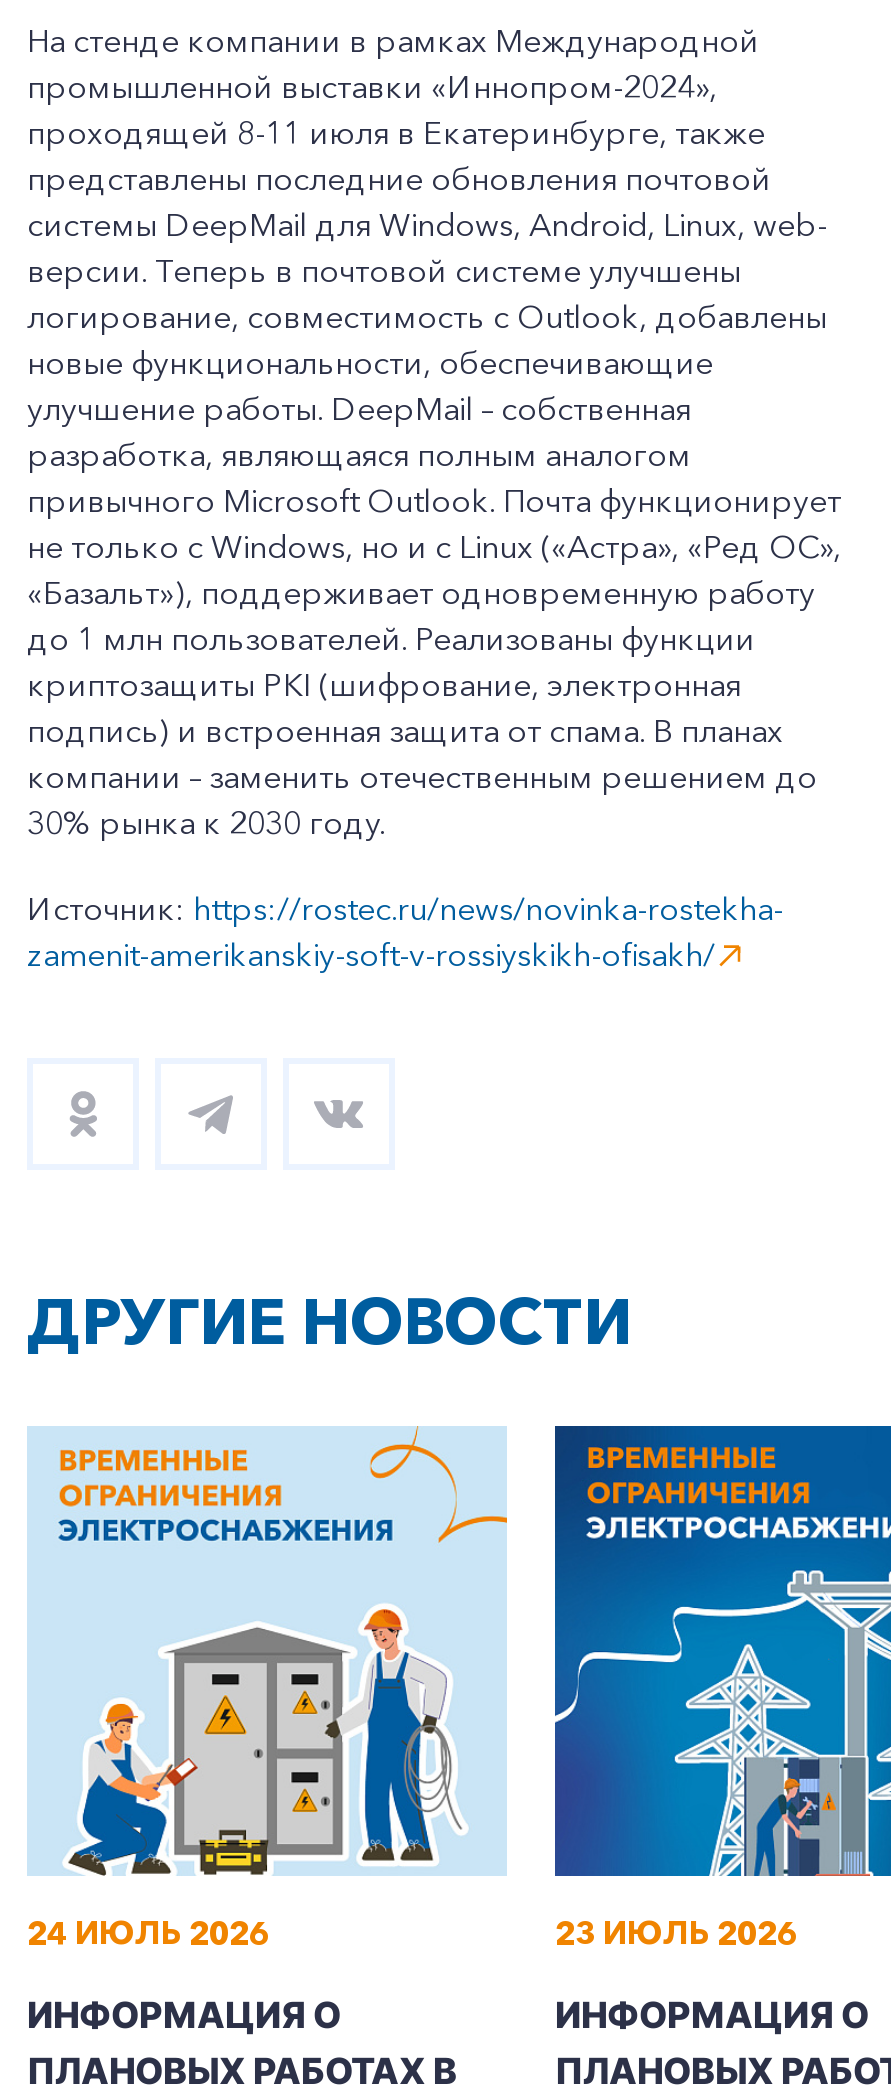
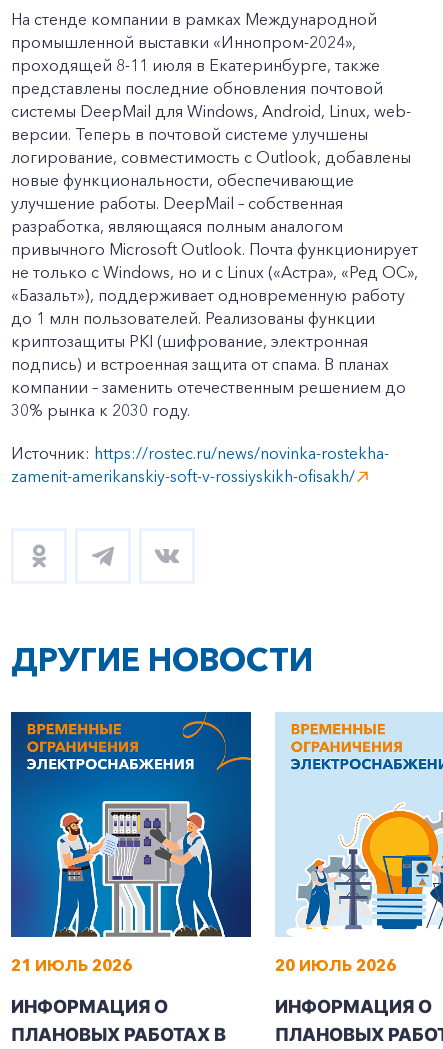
[27,1426,507,1952] [image] | 24 ИЮЛЬ 2026 -> [10,711,252,975] [image] | 21 ИЮЛЬ 2026
[553,1424,885,1952] [image] | 23 ИЮЛЬ 2026 -> [275,712,440,975] [image] | 20 ИЮЛЬ 2026

